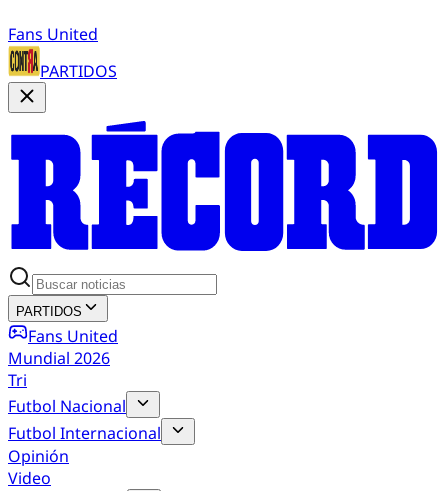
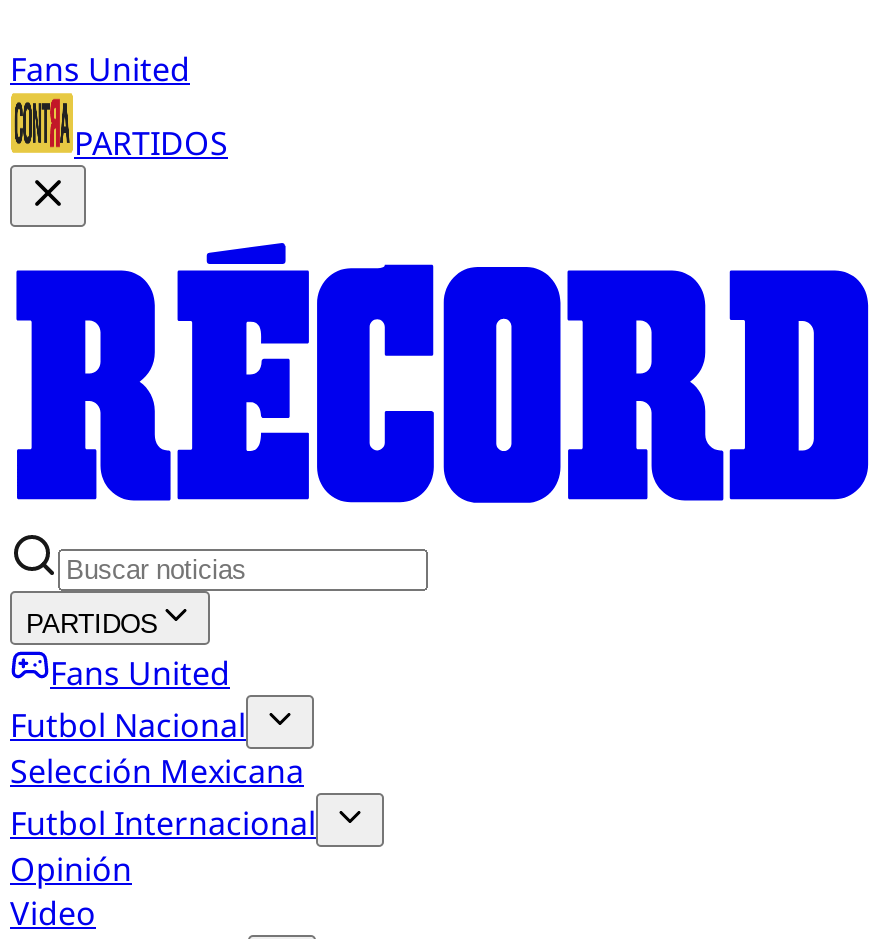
[8,347,110,391] Mundial 2026 | Tri -> none
moved [8,395,126,417] -> [10,702,246,746]: Futbol Nacional
none -> [10,748,304,792] Selección Mexicana

